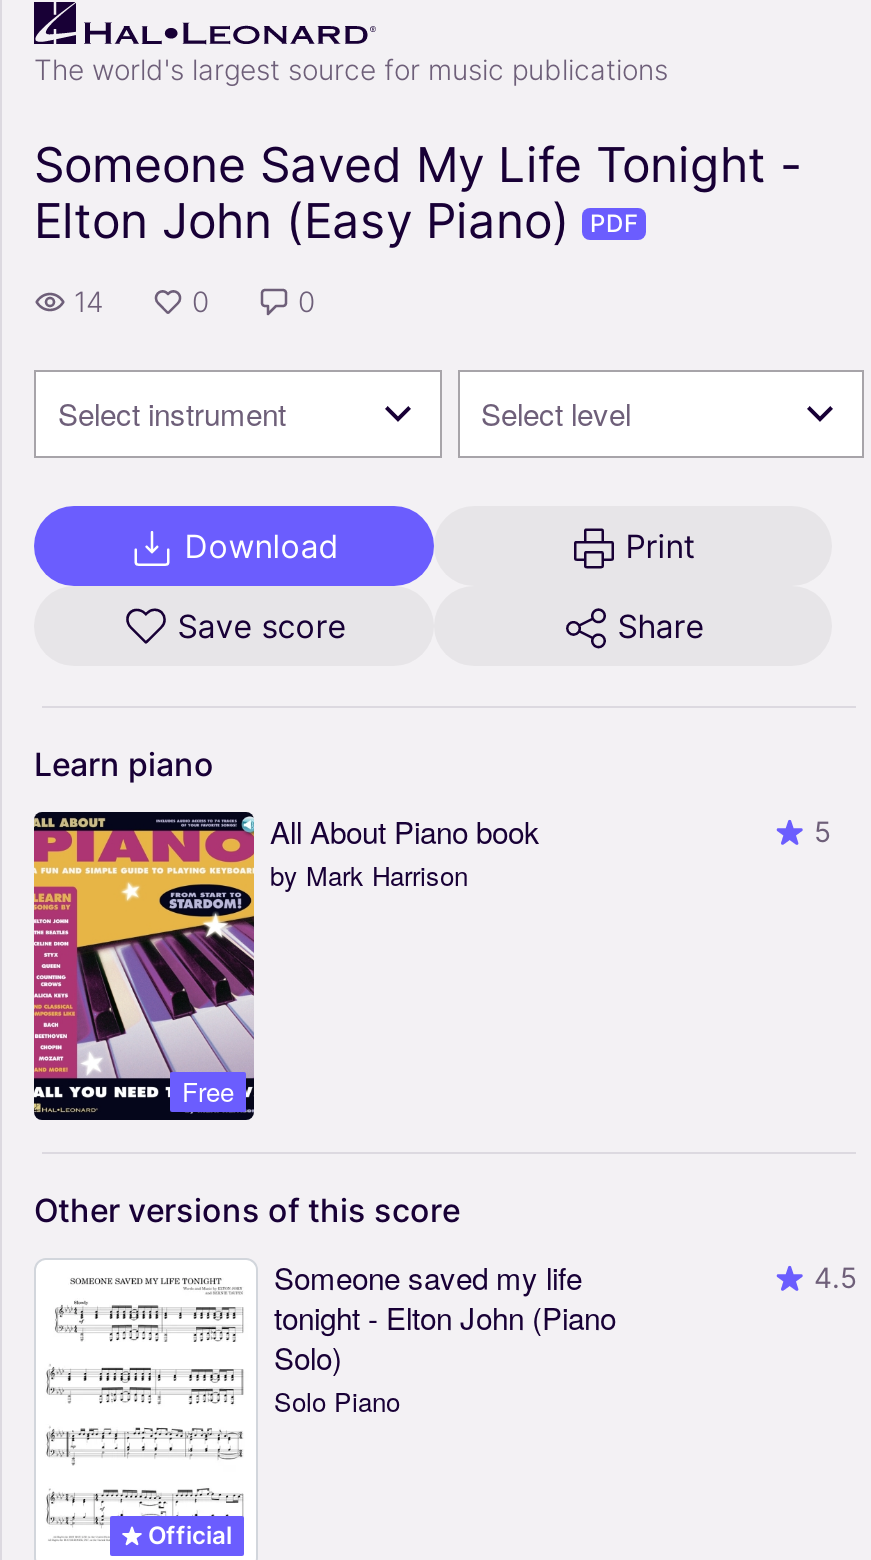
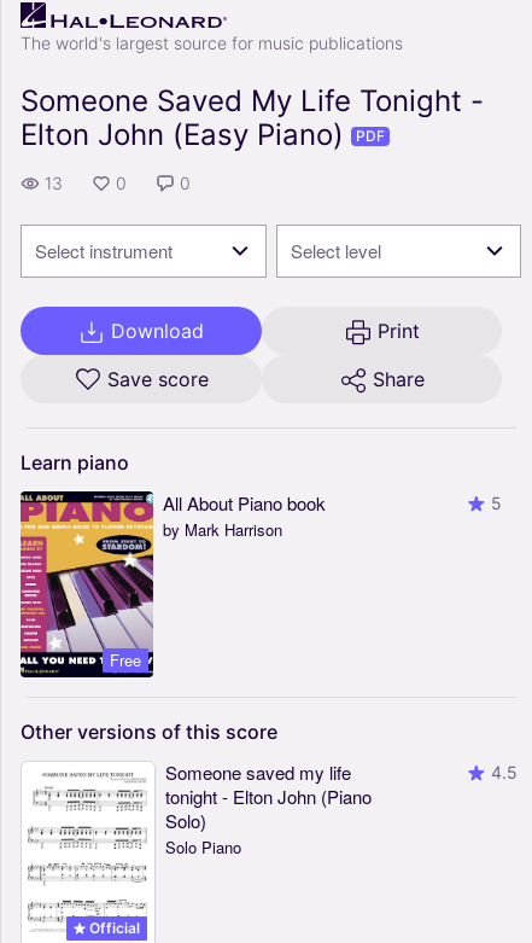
[74,285,104,319] 14 -> [45,173,63,194] 13

